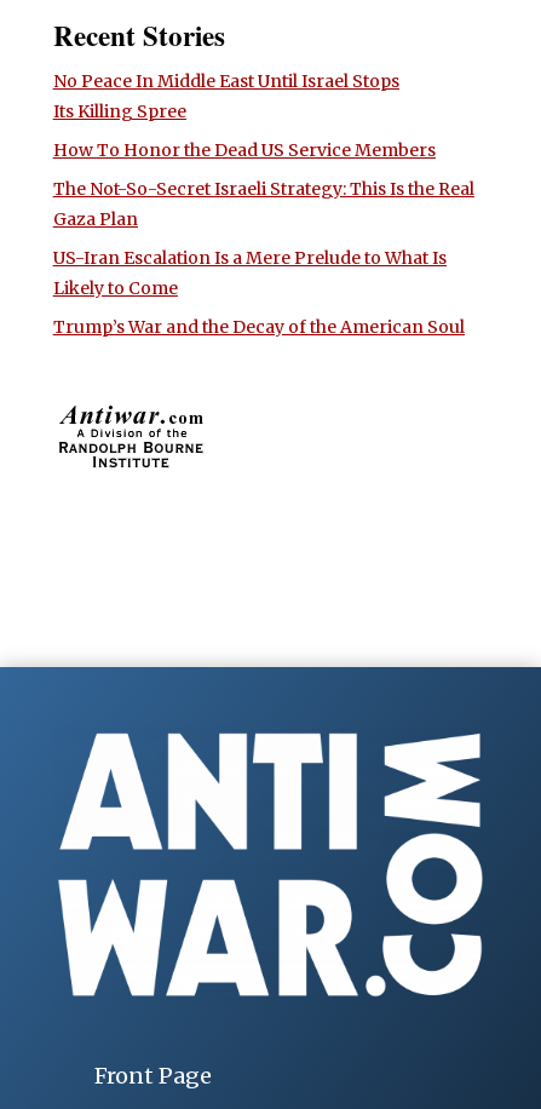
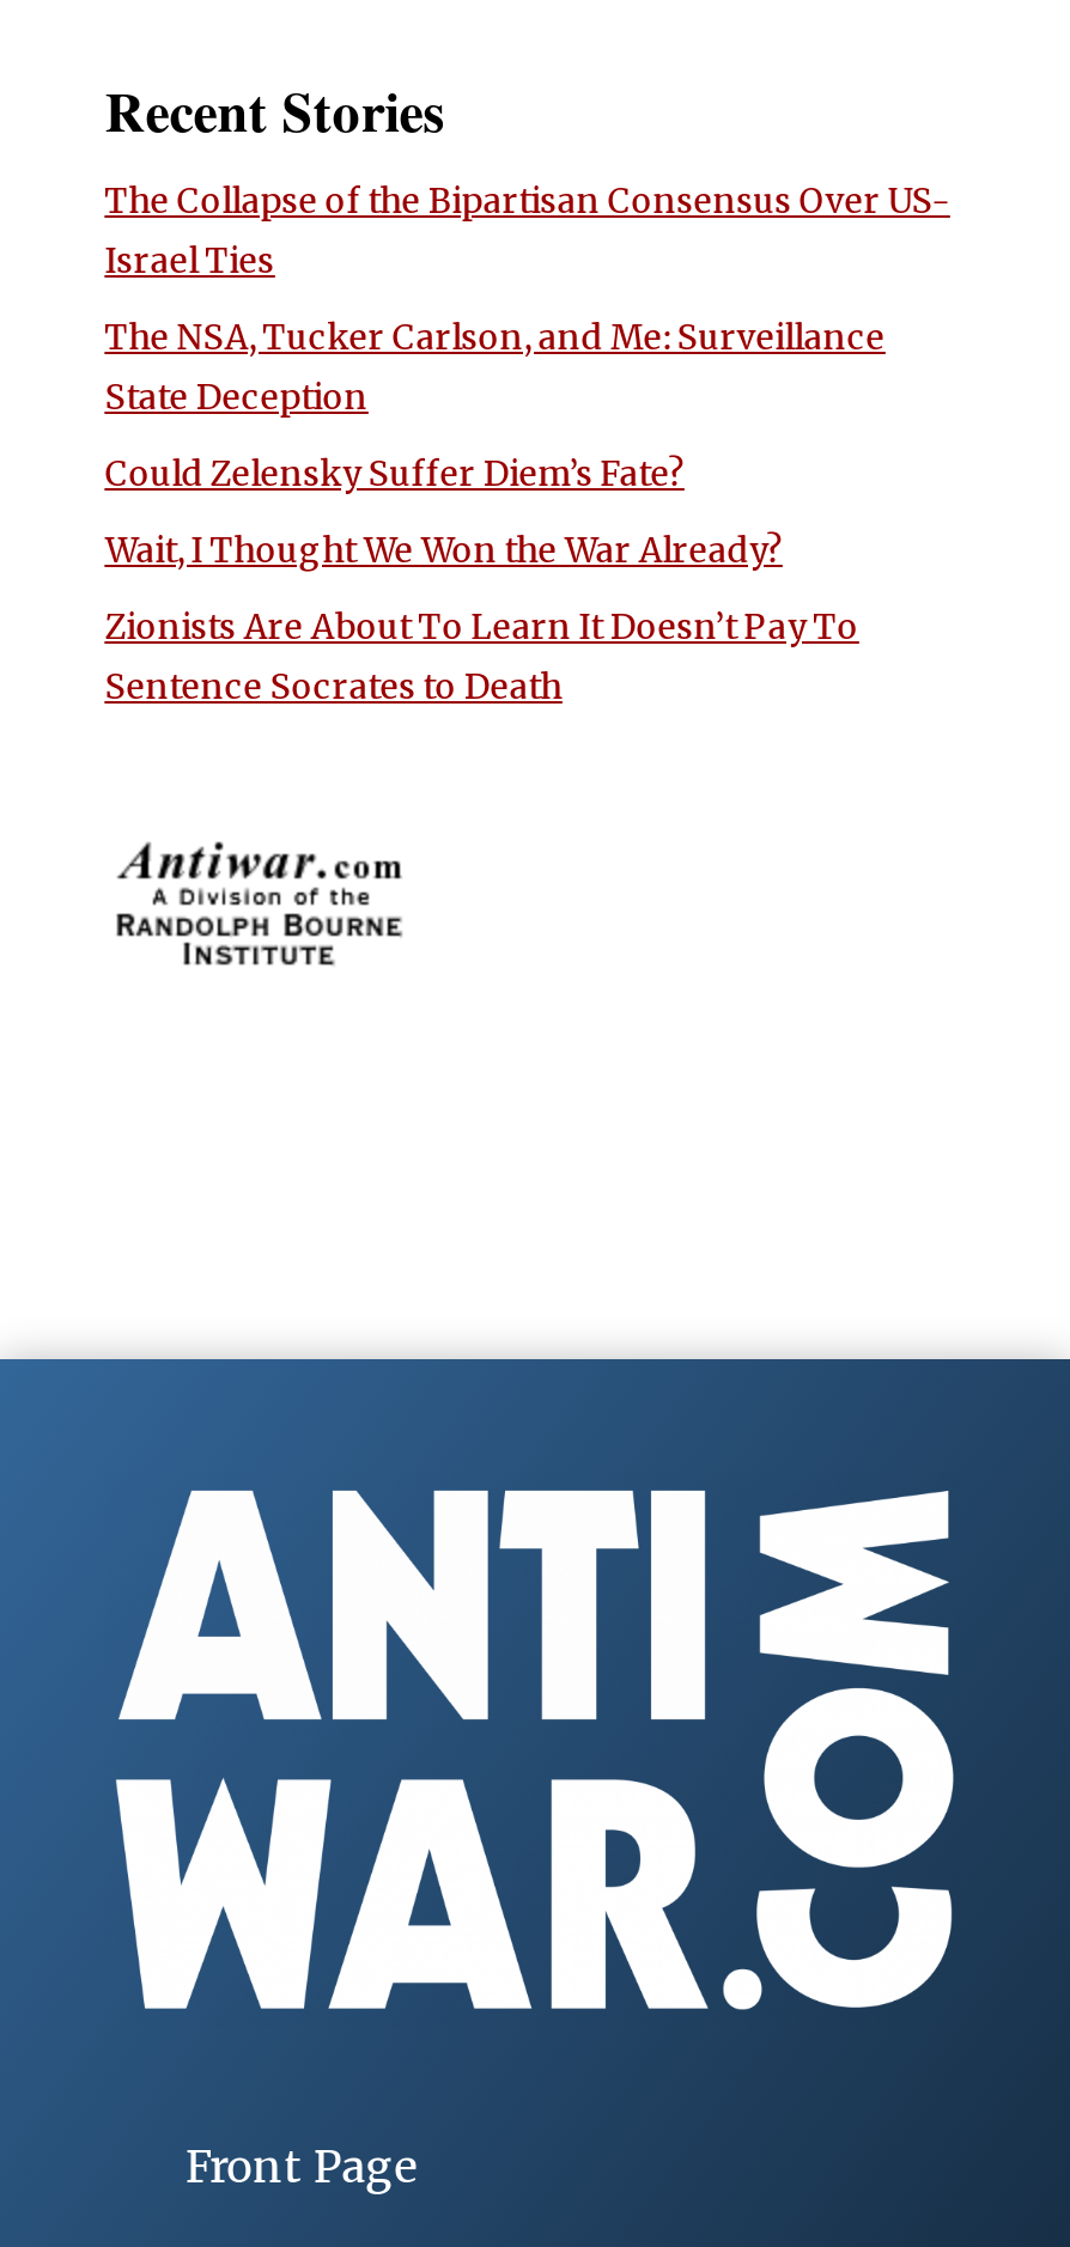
[53,70,399,122] No Peace In Middle East Until Israel Stops | Its Killing Spree -> [105,180,950,283] The Collapse of the Bipartisan Consensus Over US- | Israel Ties
[53,139,435,161] How To Honor the Dead US Service Members -> [105,316,885,419] The NSA, Tucker Carlson, and Me: Surveillance | State Deception
[53,178,474,230] The Not-So-Secret Israeli Strategy: This Is the Real | Gaza Plan -> [105,453,684,496] Could Zelensky Suffer Diem’s Fate?
[53,247,446,299] US-Iran Escalation Is a Mere Prelude to What Is | Likely to Come -> [105,529,782,572] Wait, I Thought We Won the War Already?
[53,316,465,338] Trump’s War and the Decay of the American Soul -> [105,606,859,709] Zionists Are About To Learn It Doesn’t Pay To | Sentence Socrates to Death

